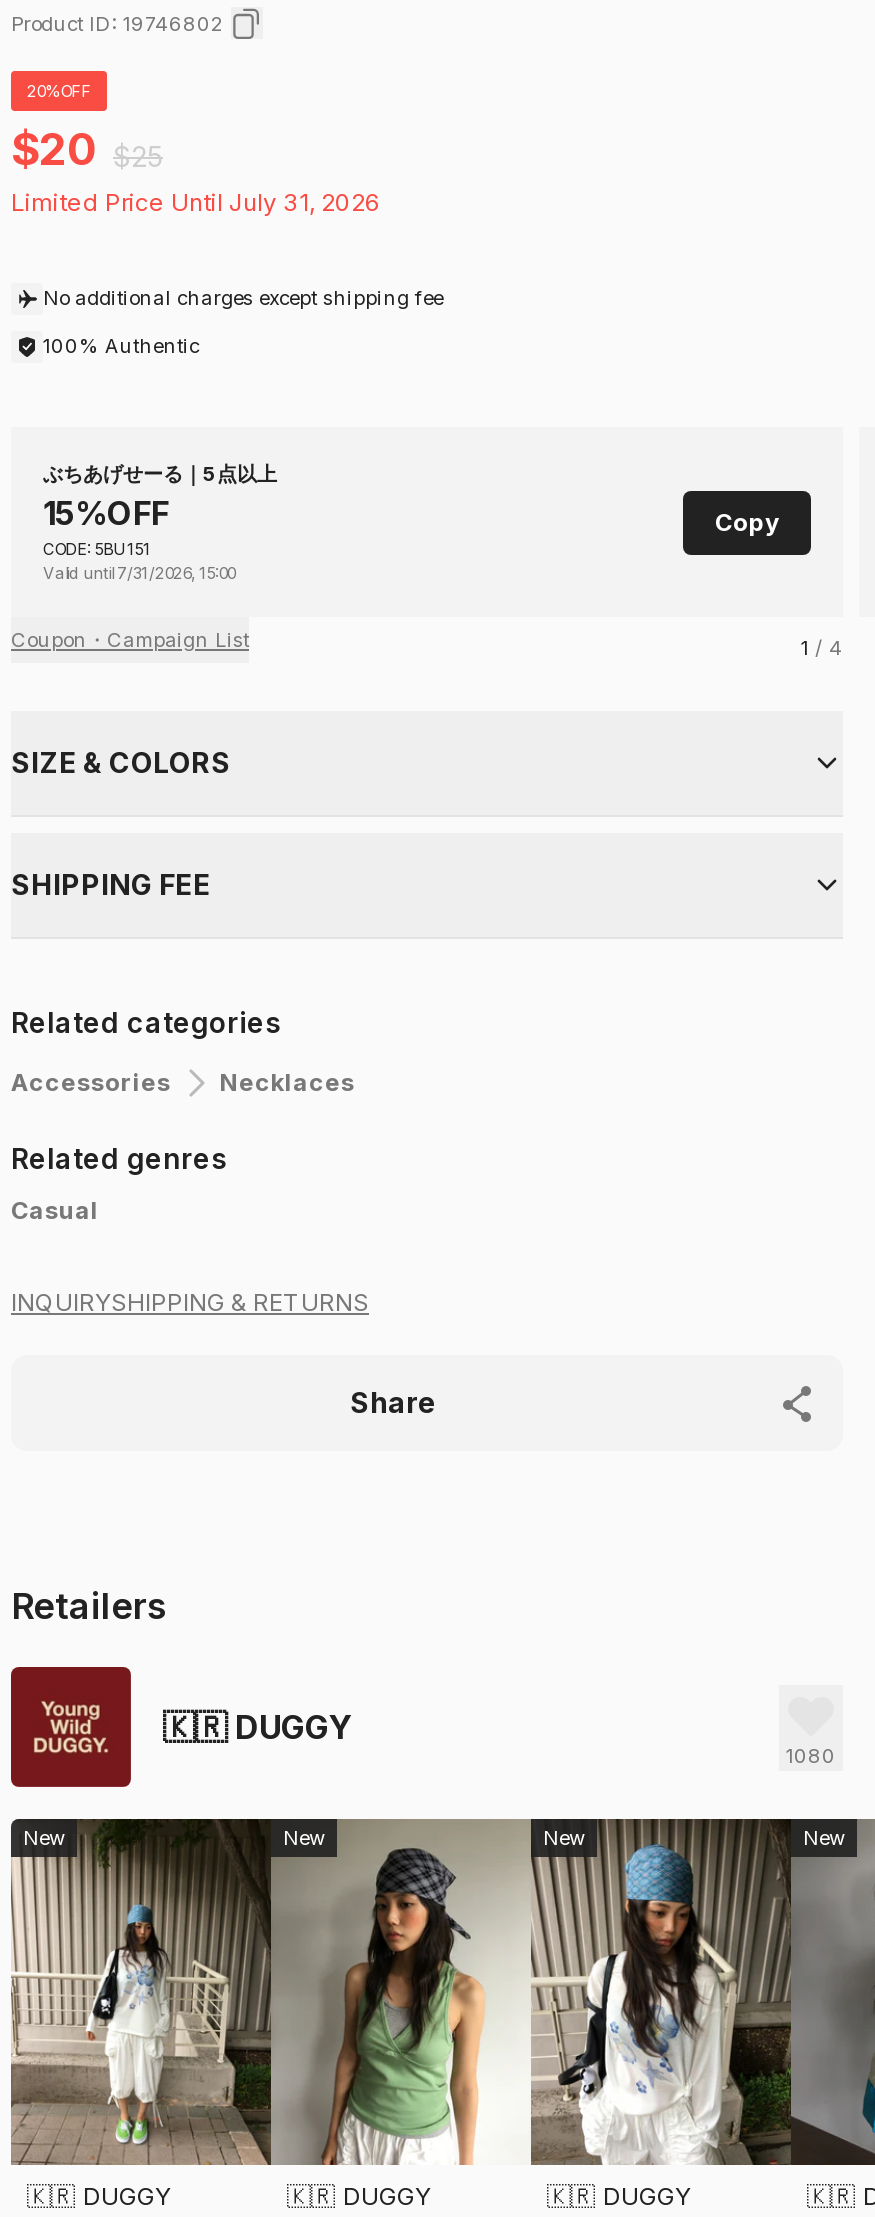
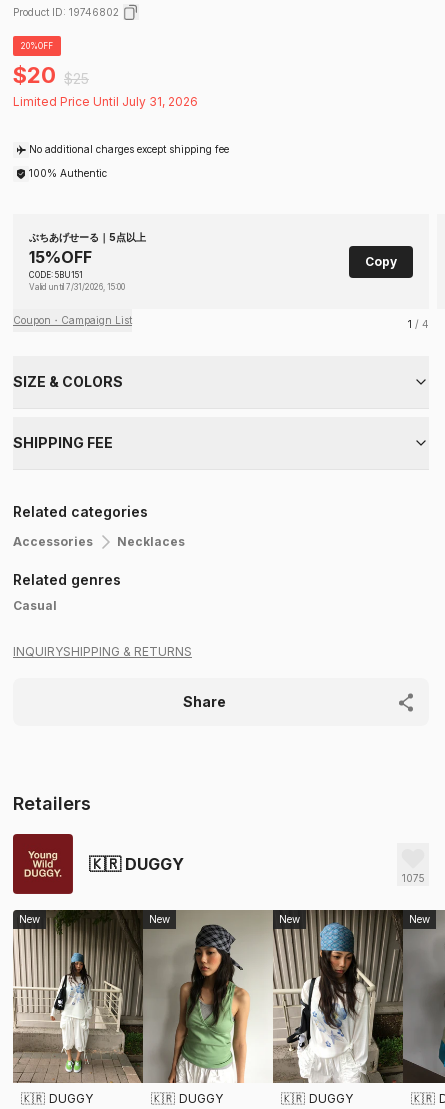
[786,1742,836,1766] 1080 -> [401,872,424,884] 1075

